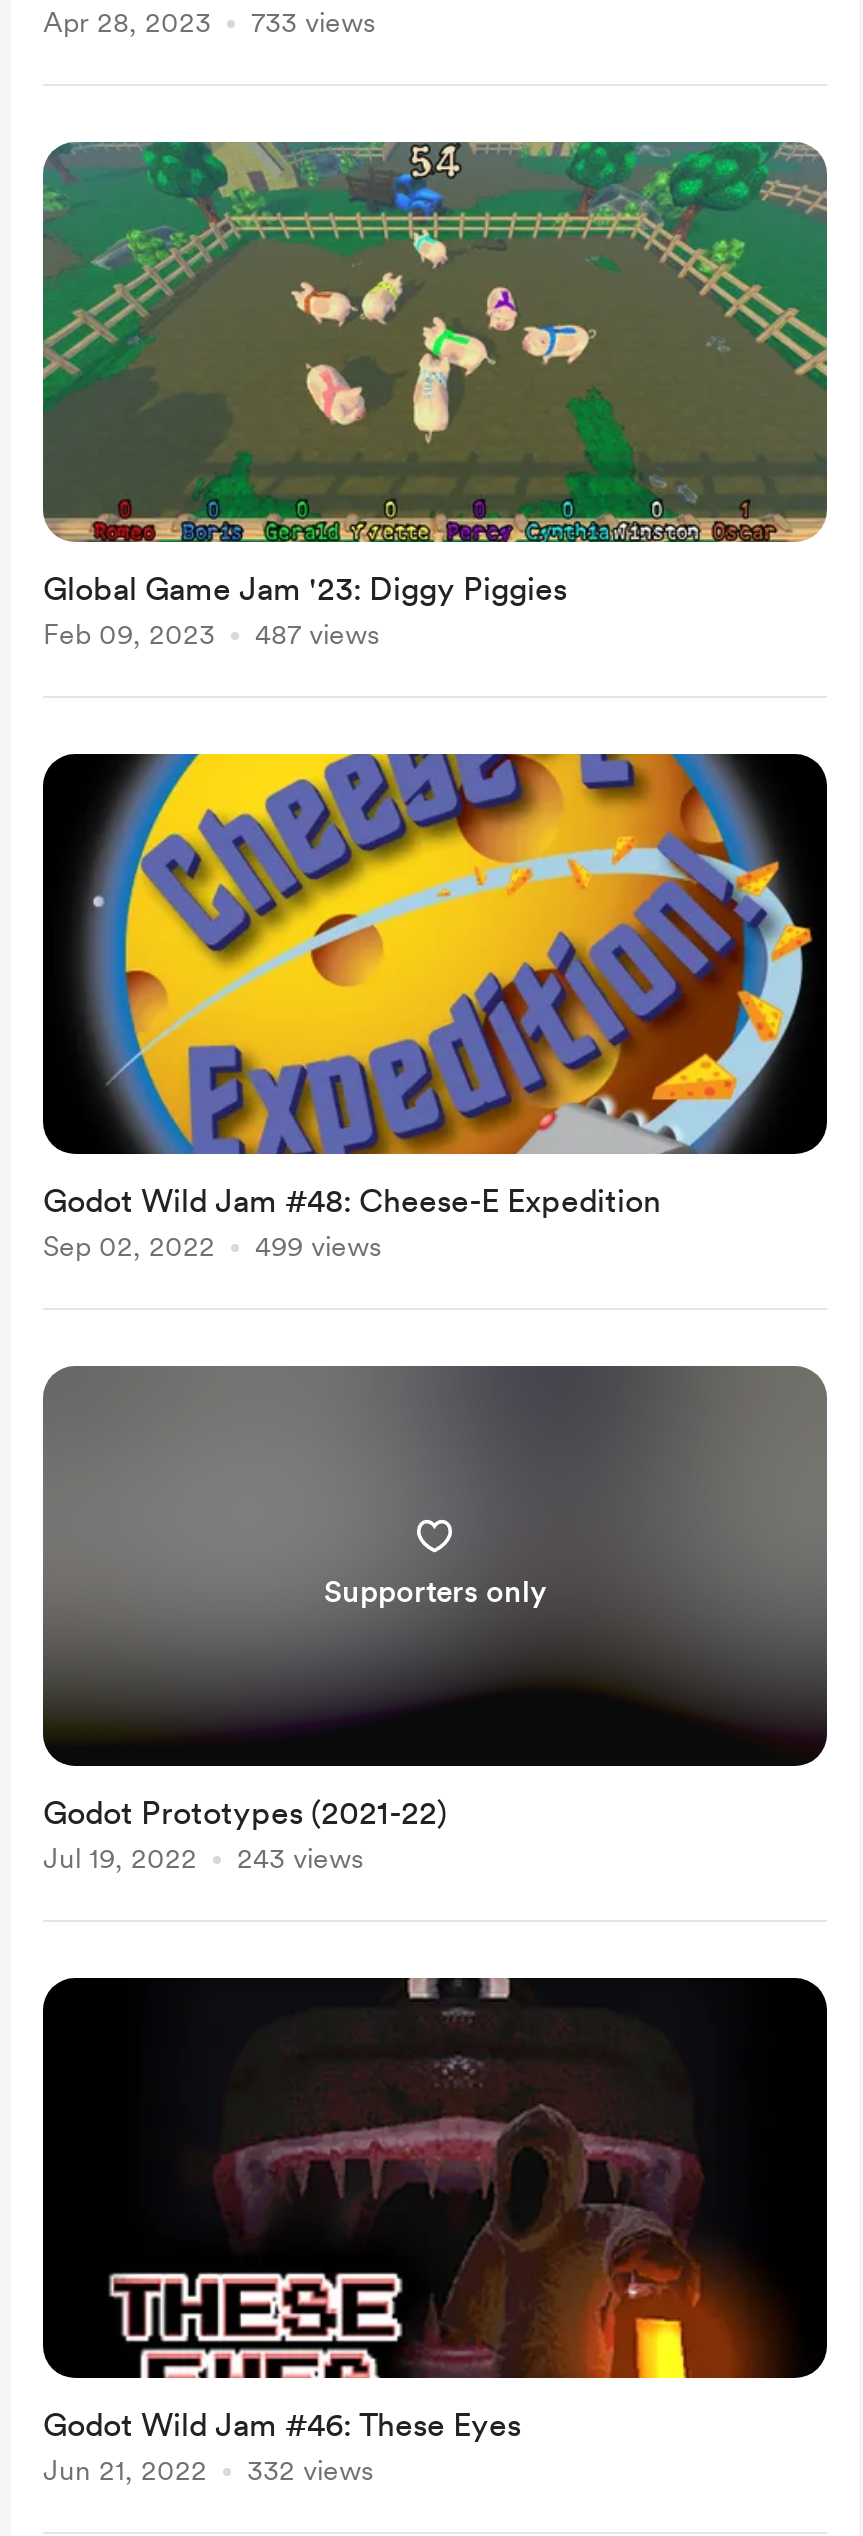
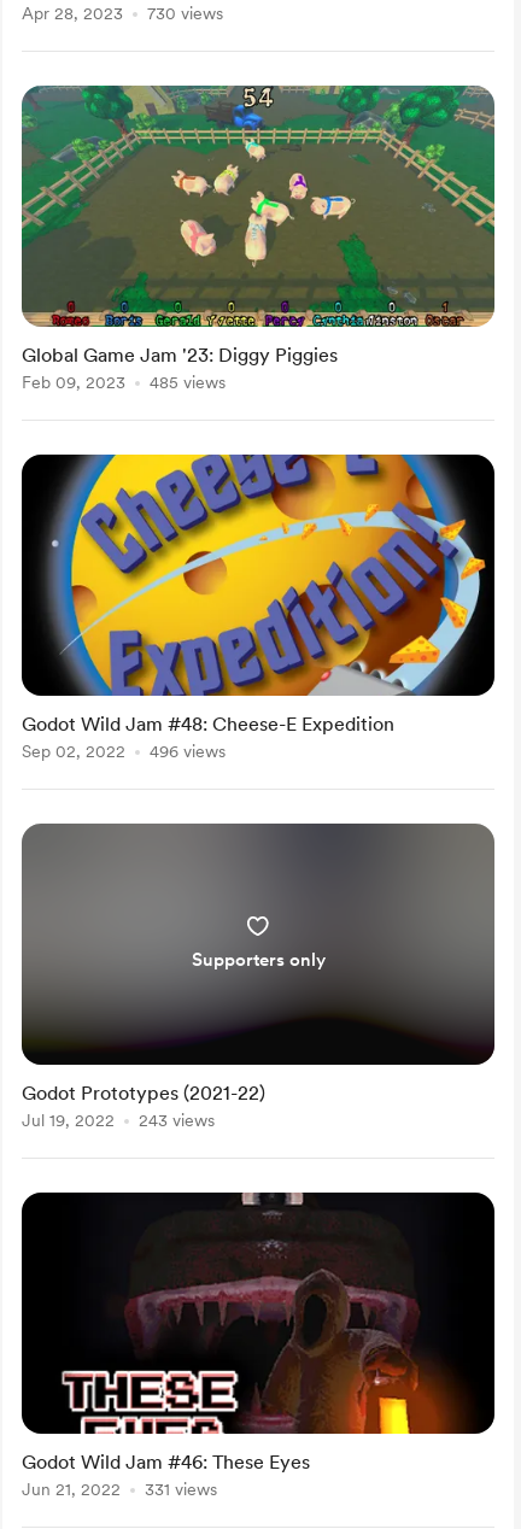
[43,6,375,38] Apr 28, 2023 733 views -> [22,4,223,23] Apr 28, 2023 730 views
[43,618,379,650] Feb 09, 2023 487 views -> [22,373,226,392] Feb 09, 2023 485 views
[43,1230,381,1262] Sep 02, 2022 499 views -> [22,742,226,761] Sep 02, 2022 496 views
[43,2454,373,2486] Jun 21, 2022 332 views -> [22,1480,217,1499] Jun 21, 2022 331 views

